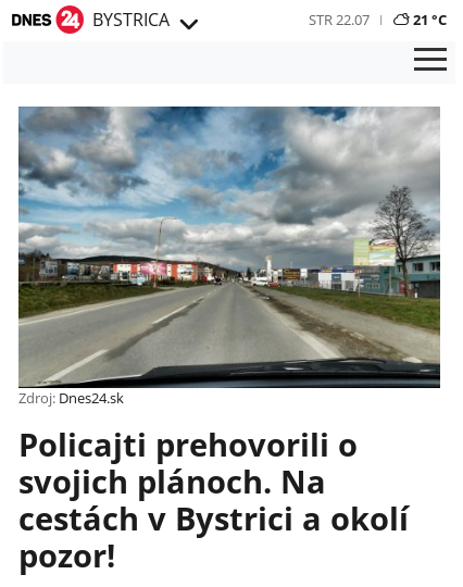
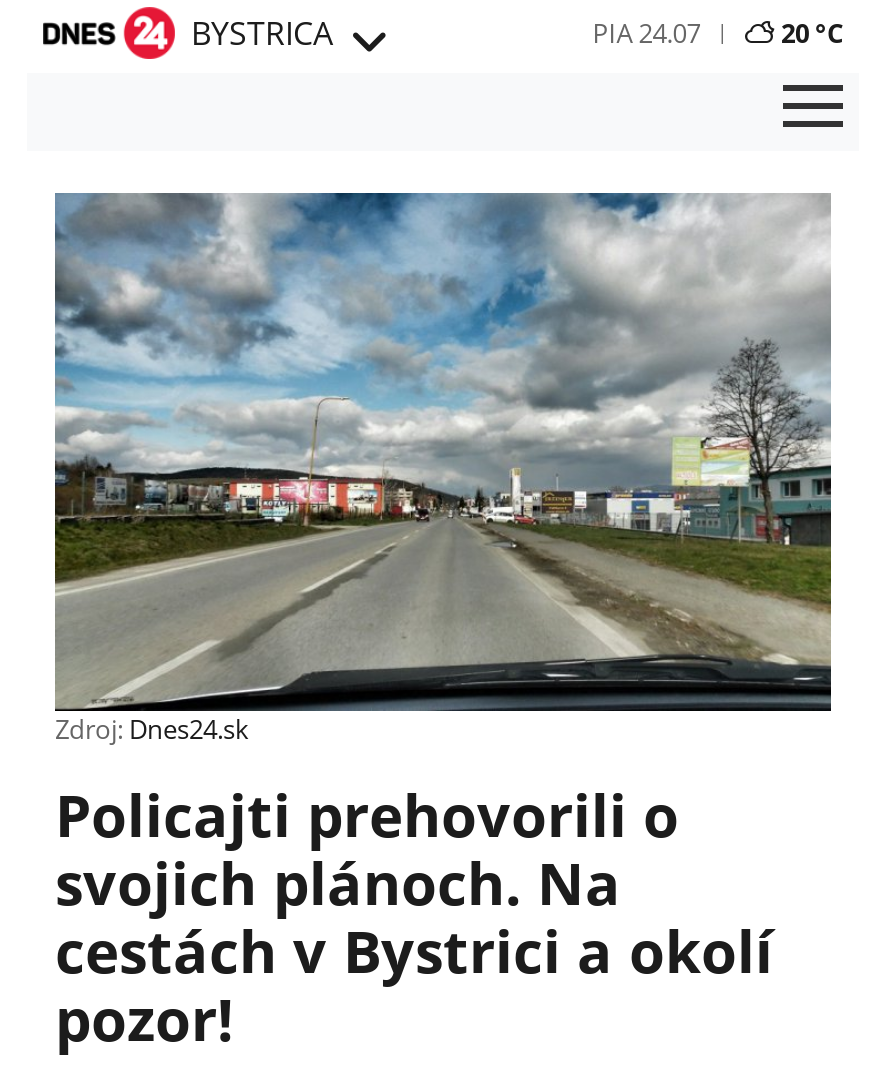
[308,9,447,29] STR 22.07 | 21 °C -> [593,14,843,50] PIA 24.07 | 20 °C

